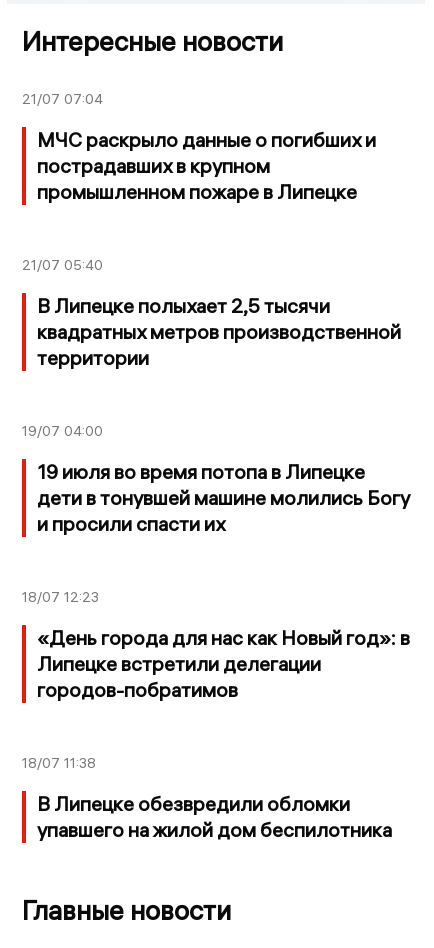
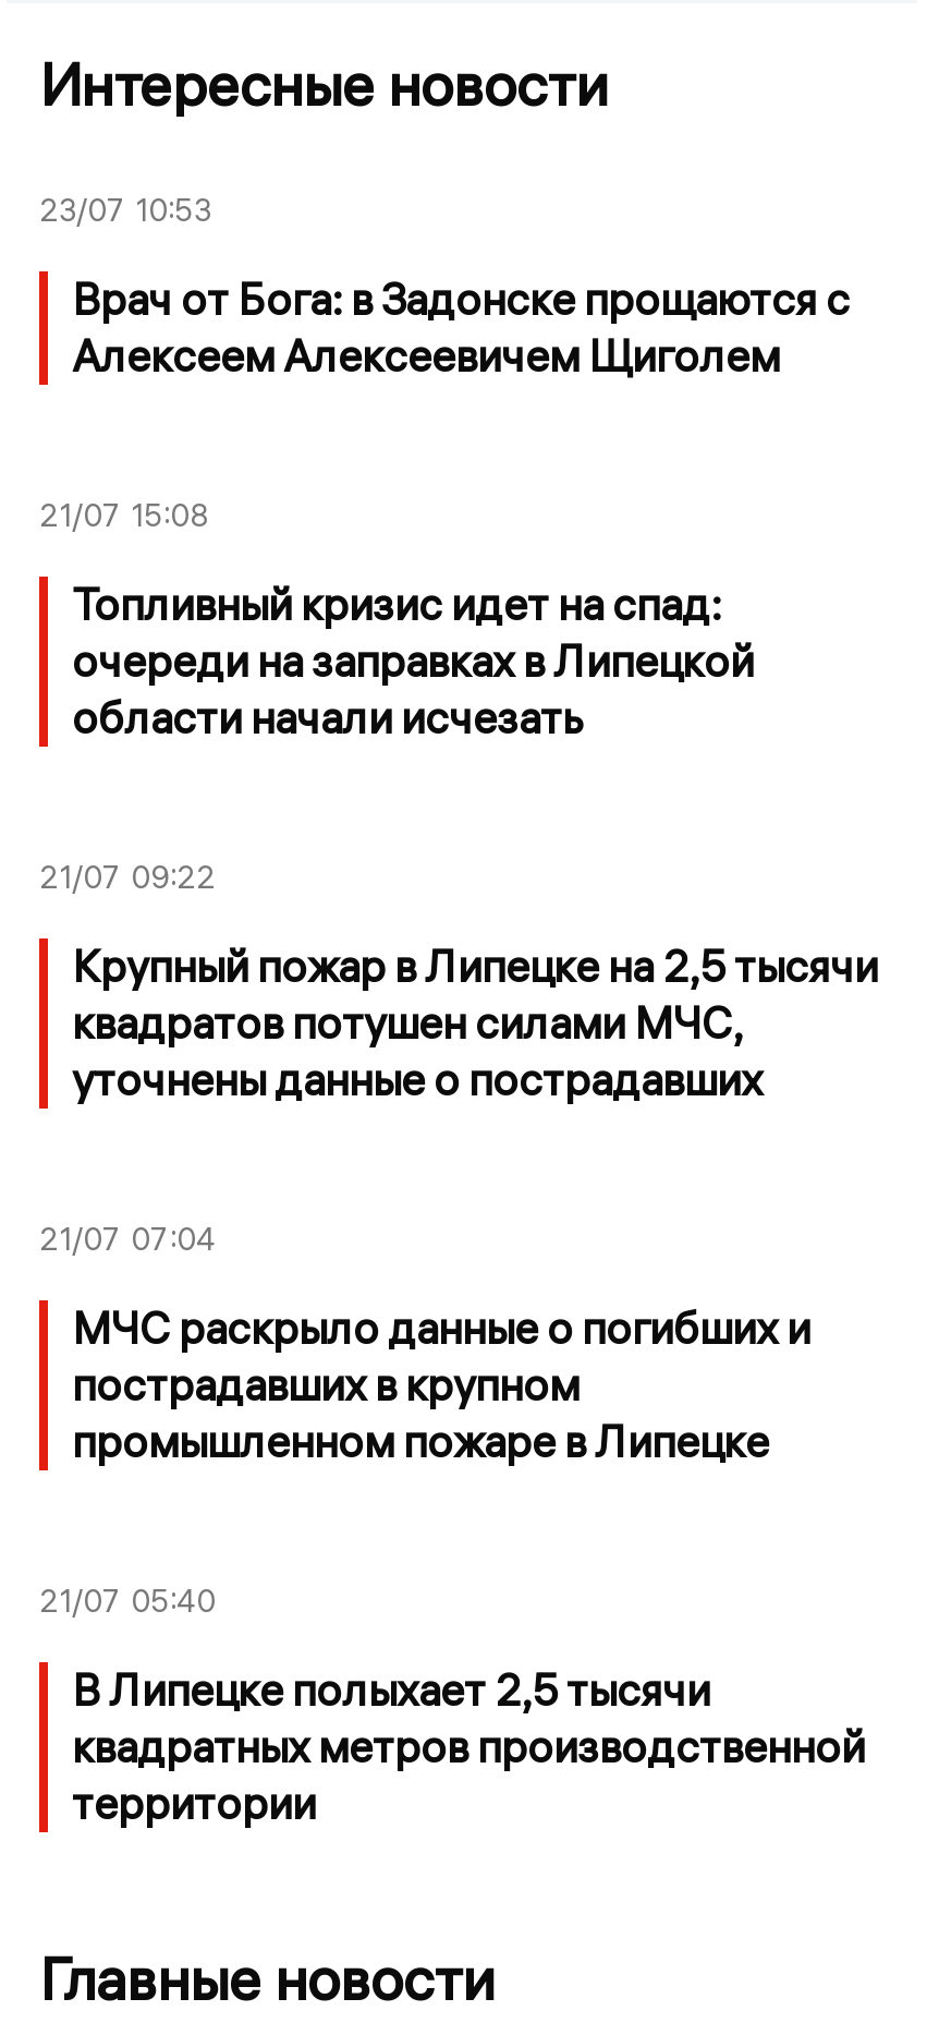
none -> [39,190,878,1106] 23/07 10:53 | Врач от Бога: в Задонске прощаются с | Алексеем Алексеевичем Щиголем | 21/07 15:08 | Топливный кризис идет на спад: | очереди на заправках в Липецкой | области начали исчезать | 21/07 09:22 | Крупный пожар в Липецке на 2,5 тысячи | квадратов потушен силами МЧС, | уточнены данные о пострадавших
moved [22,90,401,370] -> [39,1219,865,1830]: 21/07 07:04 | МЧС раскрыло данные о погибших и | пострадавших в крупном | промышленном пожаре в Липецке | 21/07 05:40 | В Липецке полыхает 2,5 тысячи | квадратных метров производственной | территории
[22,422,410,842] 19/07 04:00 | 19 июля во время потопа в Липецке | дети в тонувшей машине молились Богу | и просили спасти их | 18/07 12:23 | «День города для нас как Новый год»: в | Липецке встретили делегации | городов-побратимов | 18/07 11:38 | В Липецке обезвредили обломки | упавшего на жилой дом беспилотника -> none

